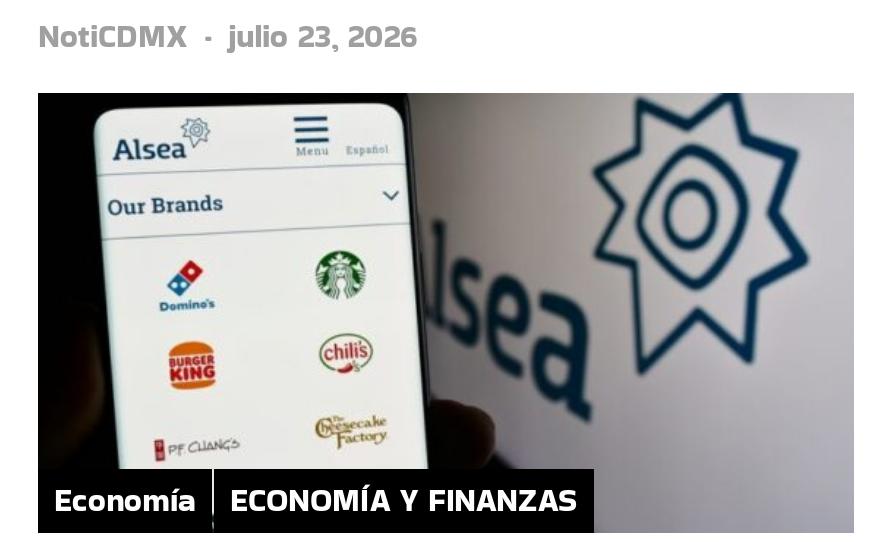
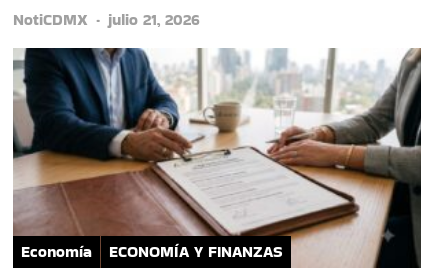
[38,13,418,59] NotiCDMX julio 23, 2026 -> [13,8,200,31] NotiCDMX julio 21, 2026
[36,91,854,533] [image] -> [12,47,422,268] [image]

